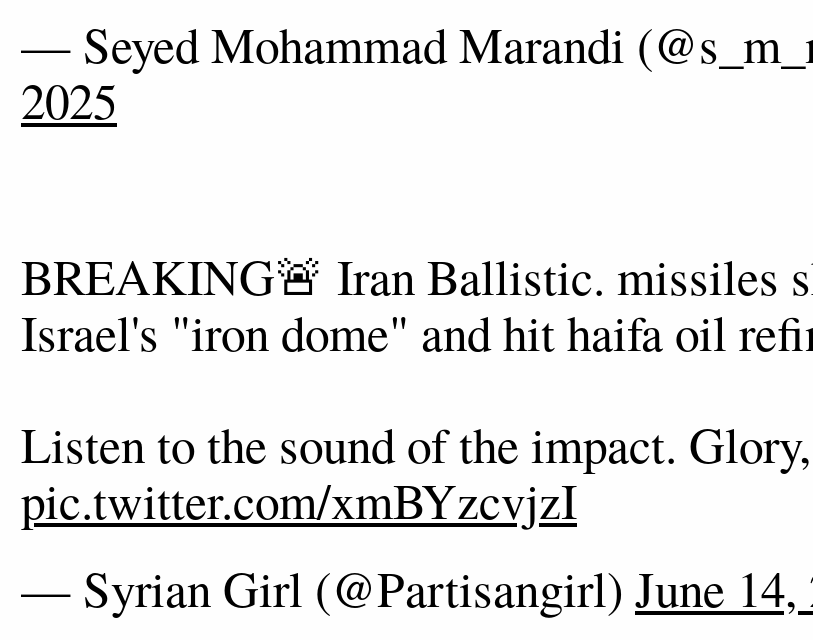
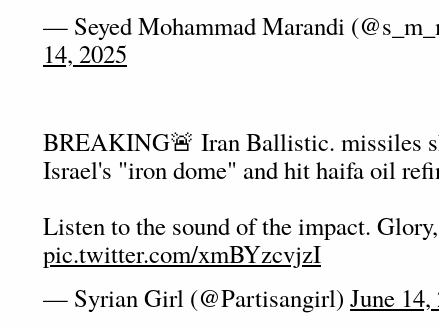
[21,67,117,133] 2025 -> [43,37,127,70] 14, 2025

